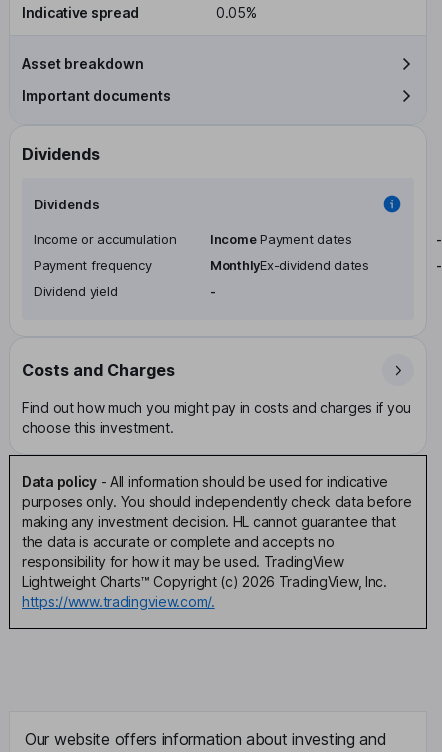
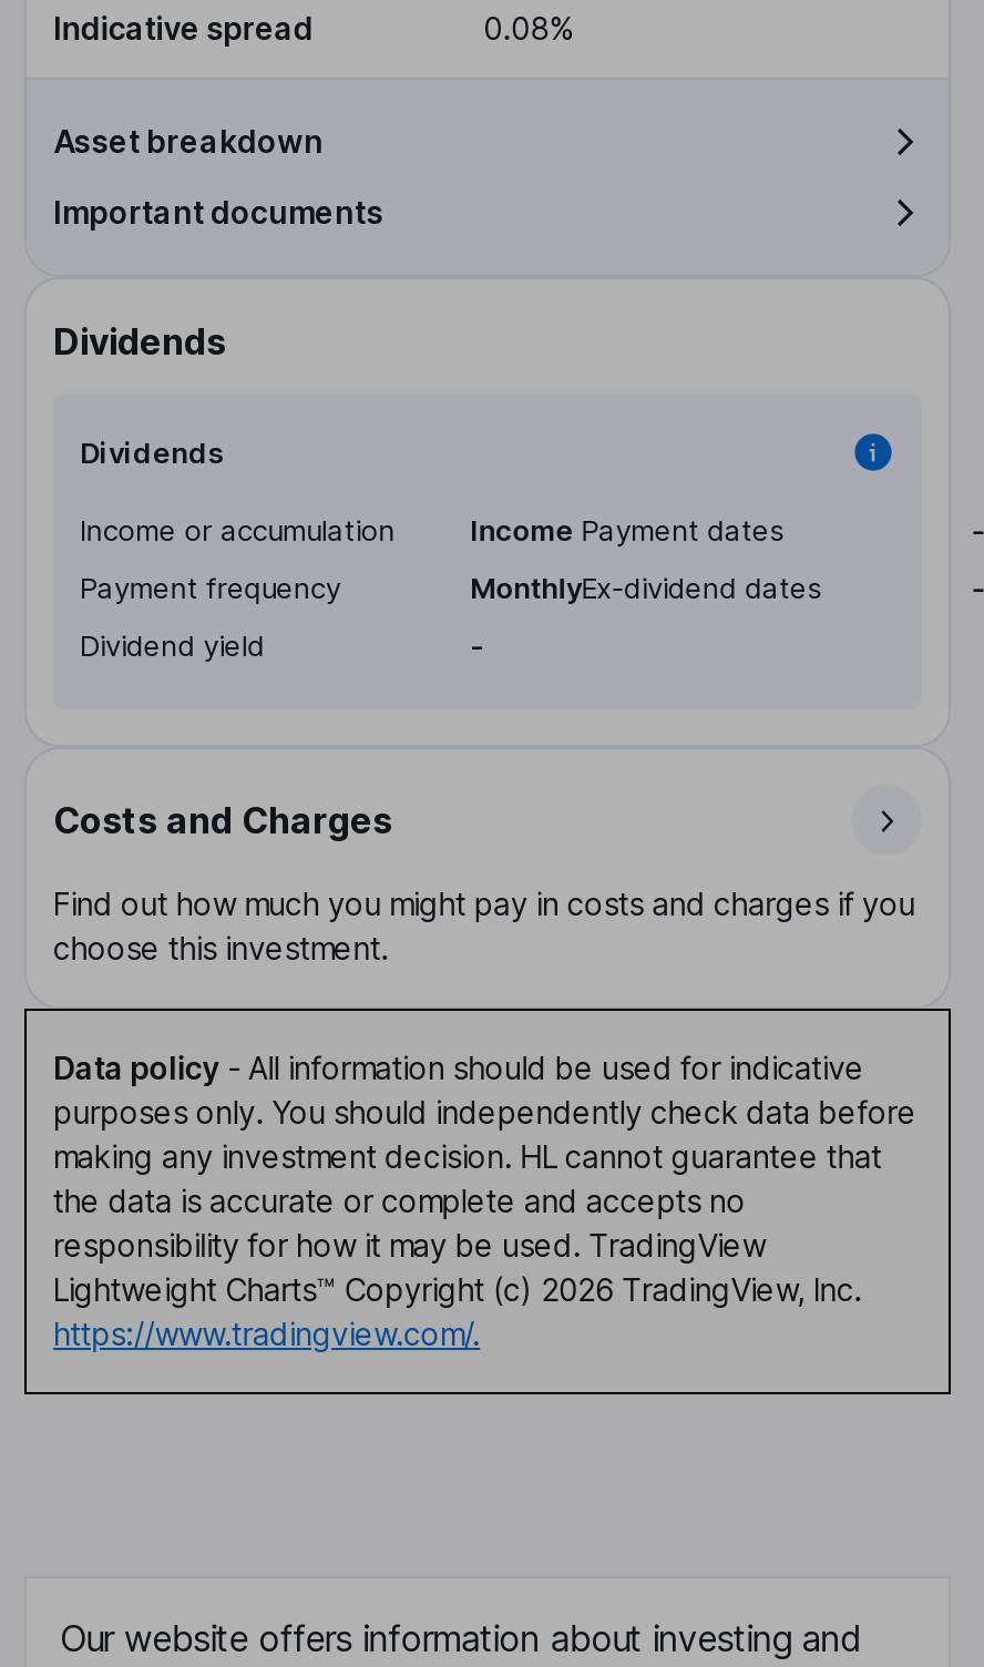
[216,4,257,21] 0.05% -> [483,9,573,47] 0.08%

